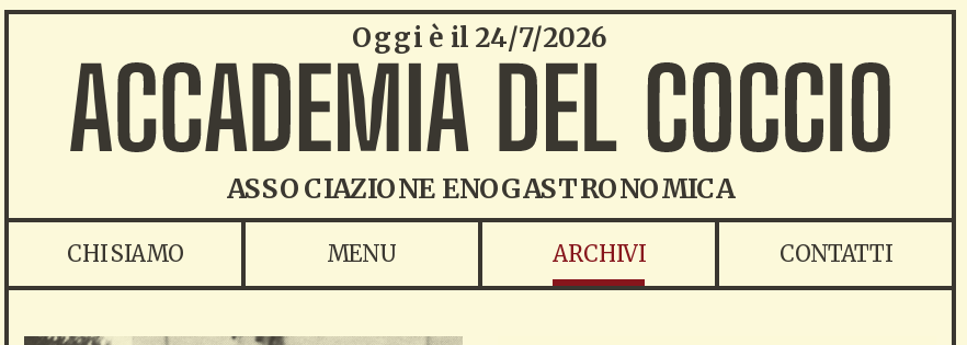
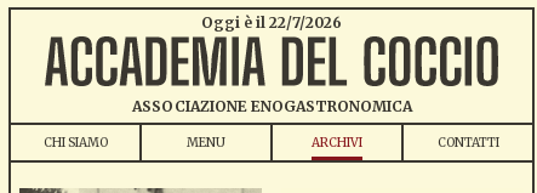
[352,21,608,54] Oggi è il 24/7/2026 -> [201,13,342,32] Oggi è il 22/7/2026

